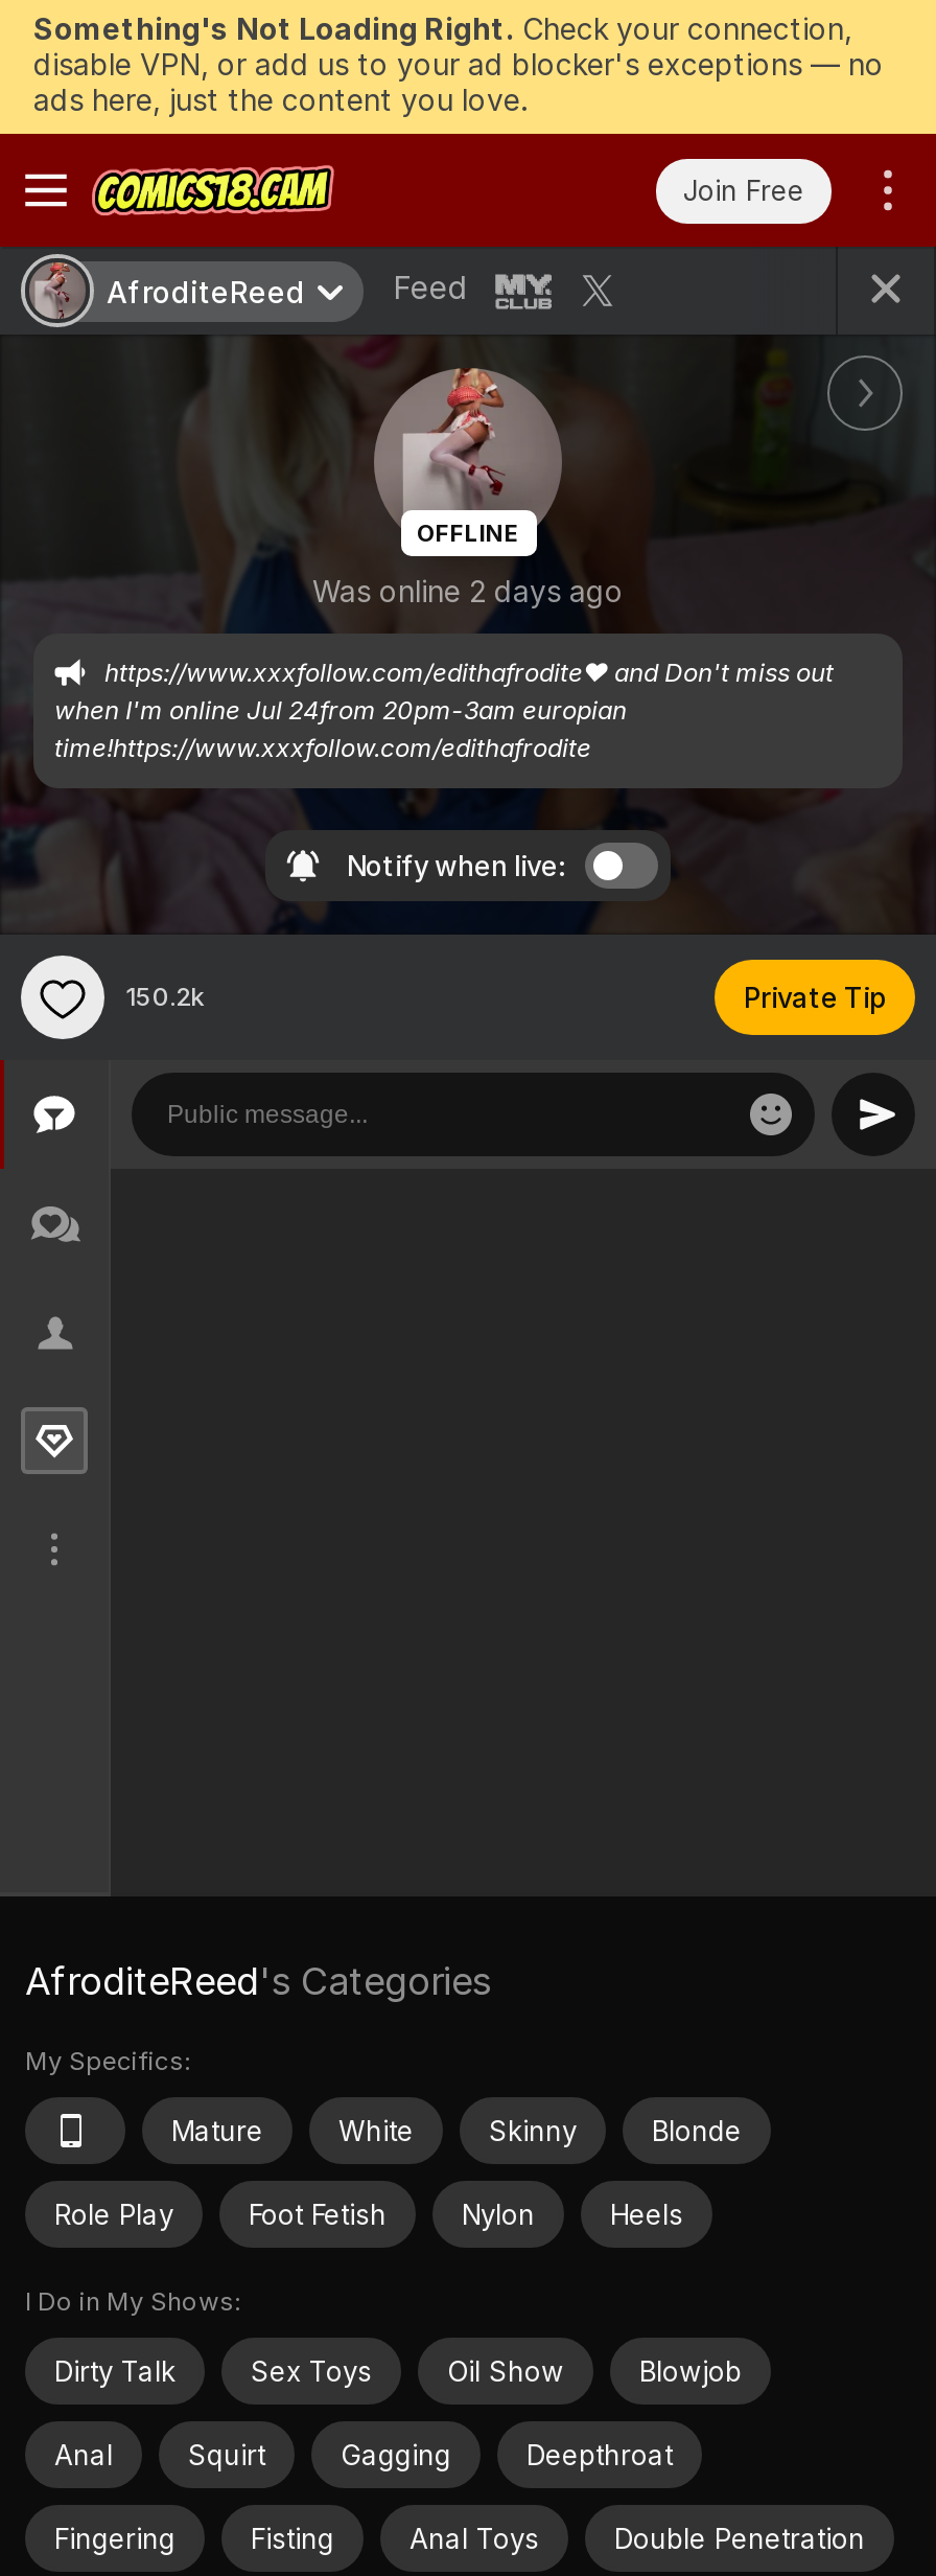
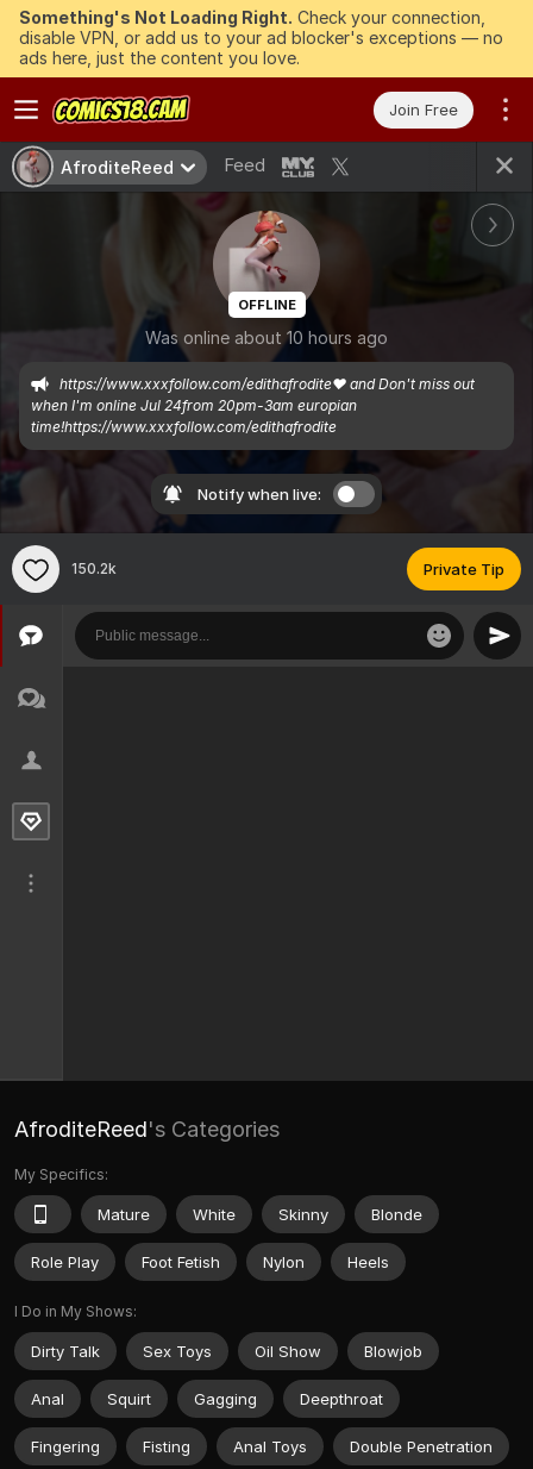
[312,573,624,608] Was online 2 days ago -> [145,327,388,348] Was online about 10 hours ago

